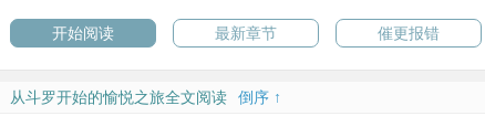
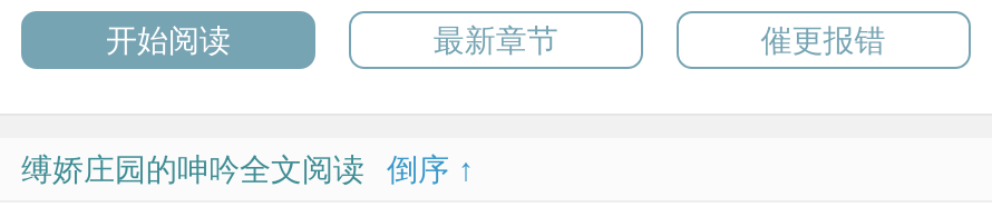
[10,89,227,107] 从斗罗开始的愉悦之旅全文阅读 -> [21,152,364,188] 缚娇庄园的呻吟全文阅读

